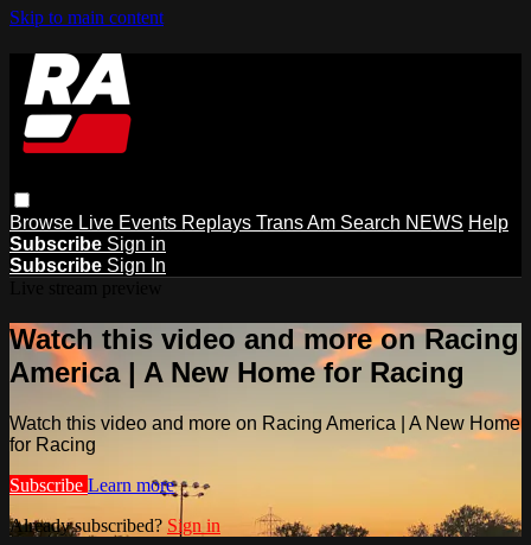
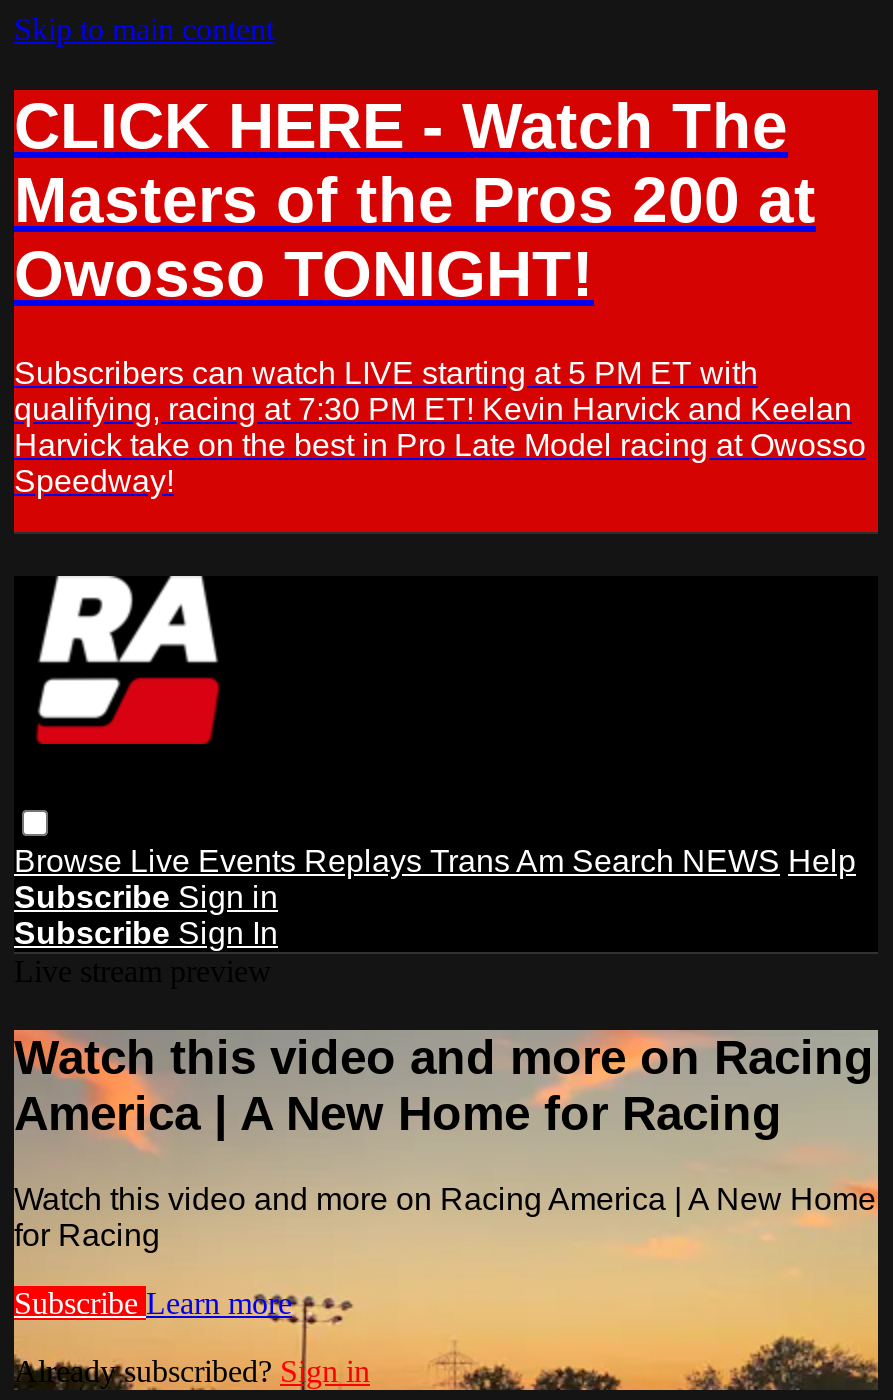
none -> [12,88,880,498] [image] | CLICK HERE - Watch The | Masters of the Pros 200 at | Owosso TONIGHT! | Subscribers can watch LIVE starting at 5 PM ET with | qualifying, racing at 7:30 PM ET! Kevin Harvick and Keelan | Harvick take on the best in Pro Late Model racing at Owosso | Speedway!

